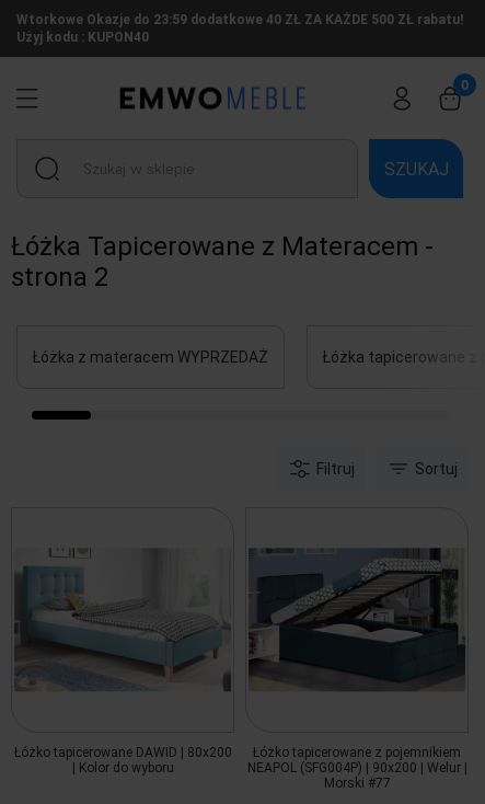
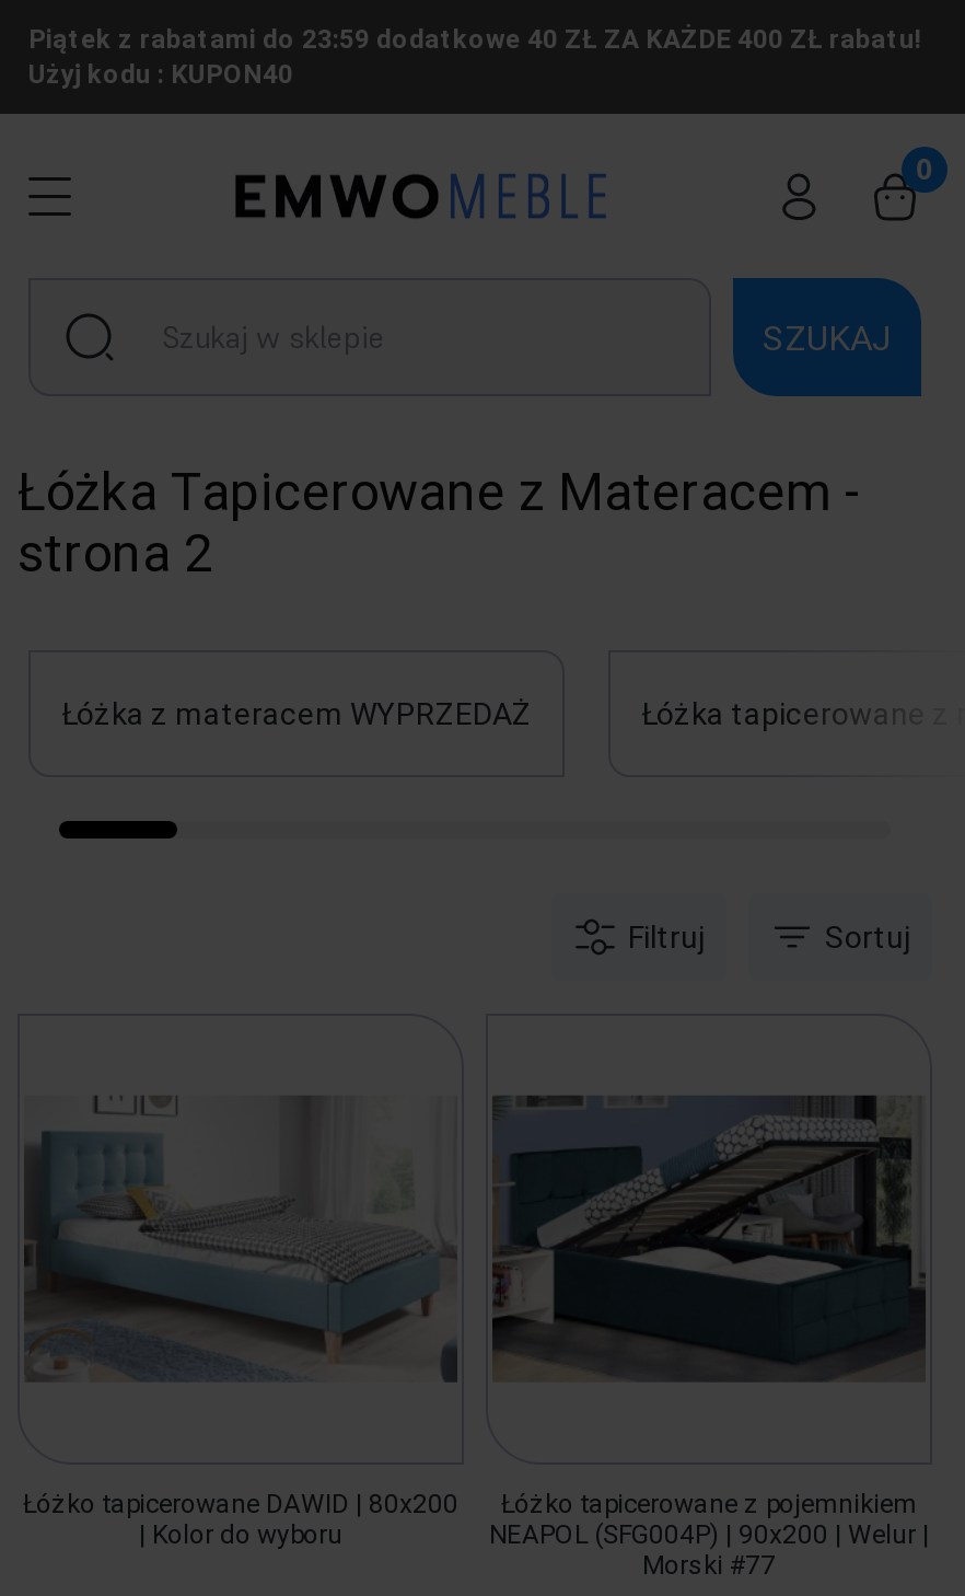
[16,12,463,27] Wtorkowe Okazje do 23:59 dodatkowe 40 ZŁ ZA KAŻDE 500 ZŁ rabatu! -> [28,24,921,55] Piątek z rabatami do 23:59 dodatkowe 40 ZŁ ZA KAŻDE 400 ZŁ rabatu!

